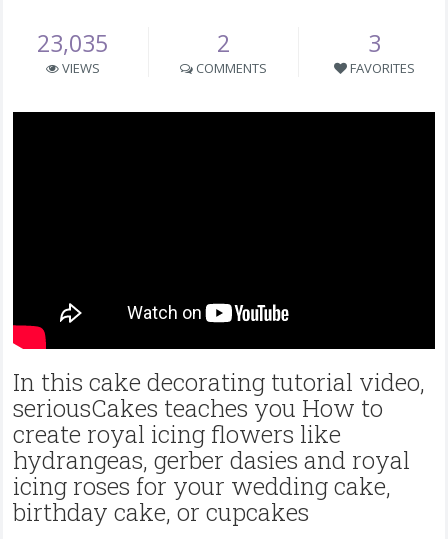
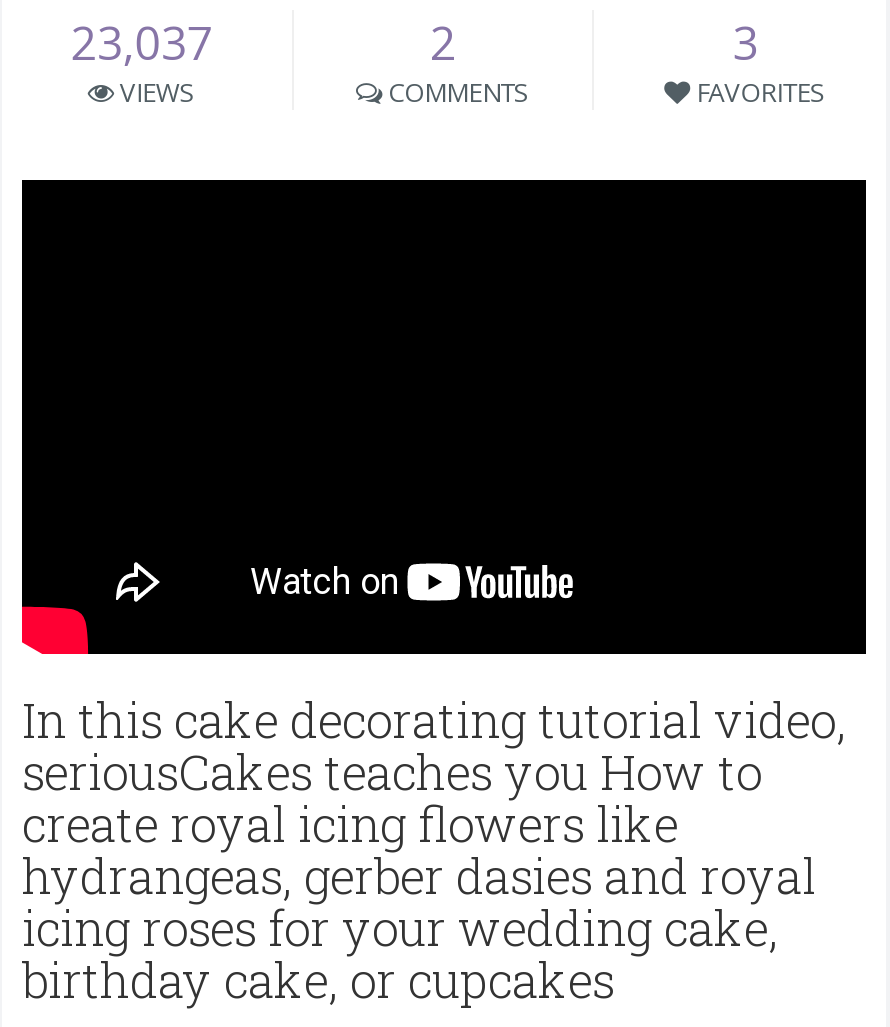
[37,27,108,59] 23,035 -> [71,10,213,74] 23,037

